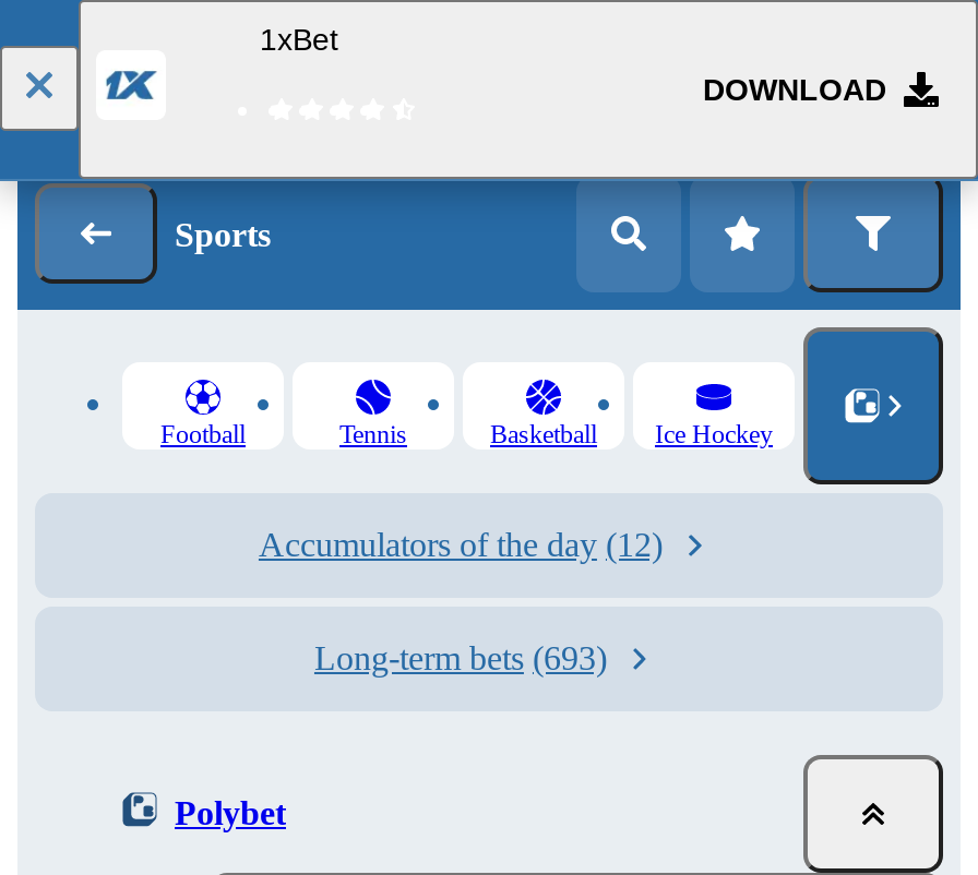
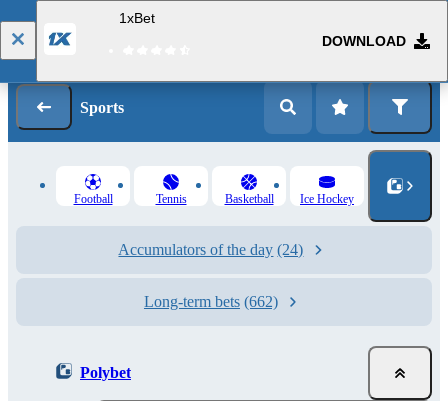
[259,526,663,563] Accumulators of the day (12) -> [118,241,303,258] Accumulators of the day (24)
[314,639,607,676] Long-term bets (693) -> [144,293,278,310] Long-term bets (662)

